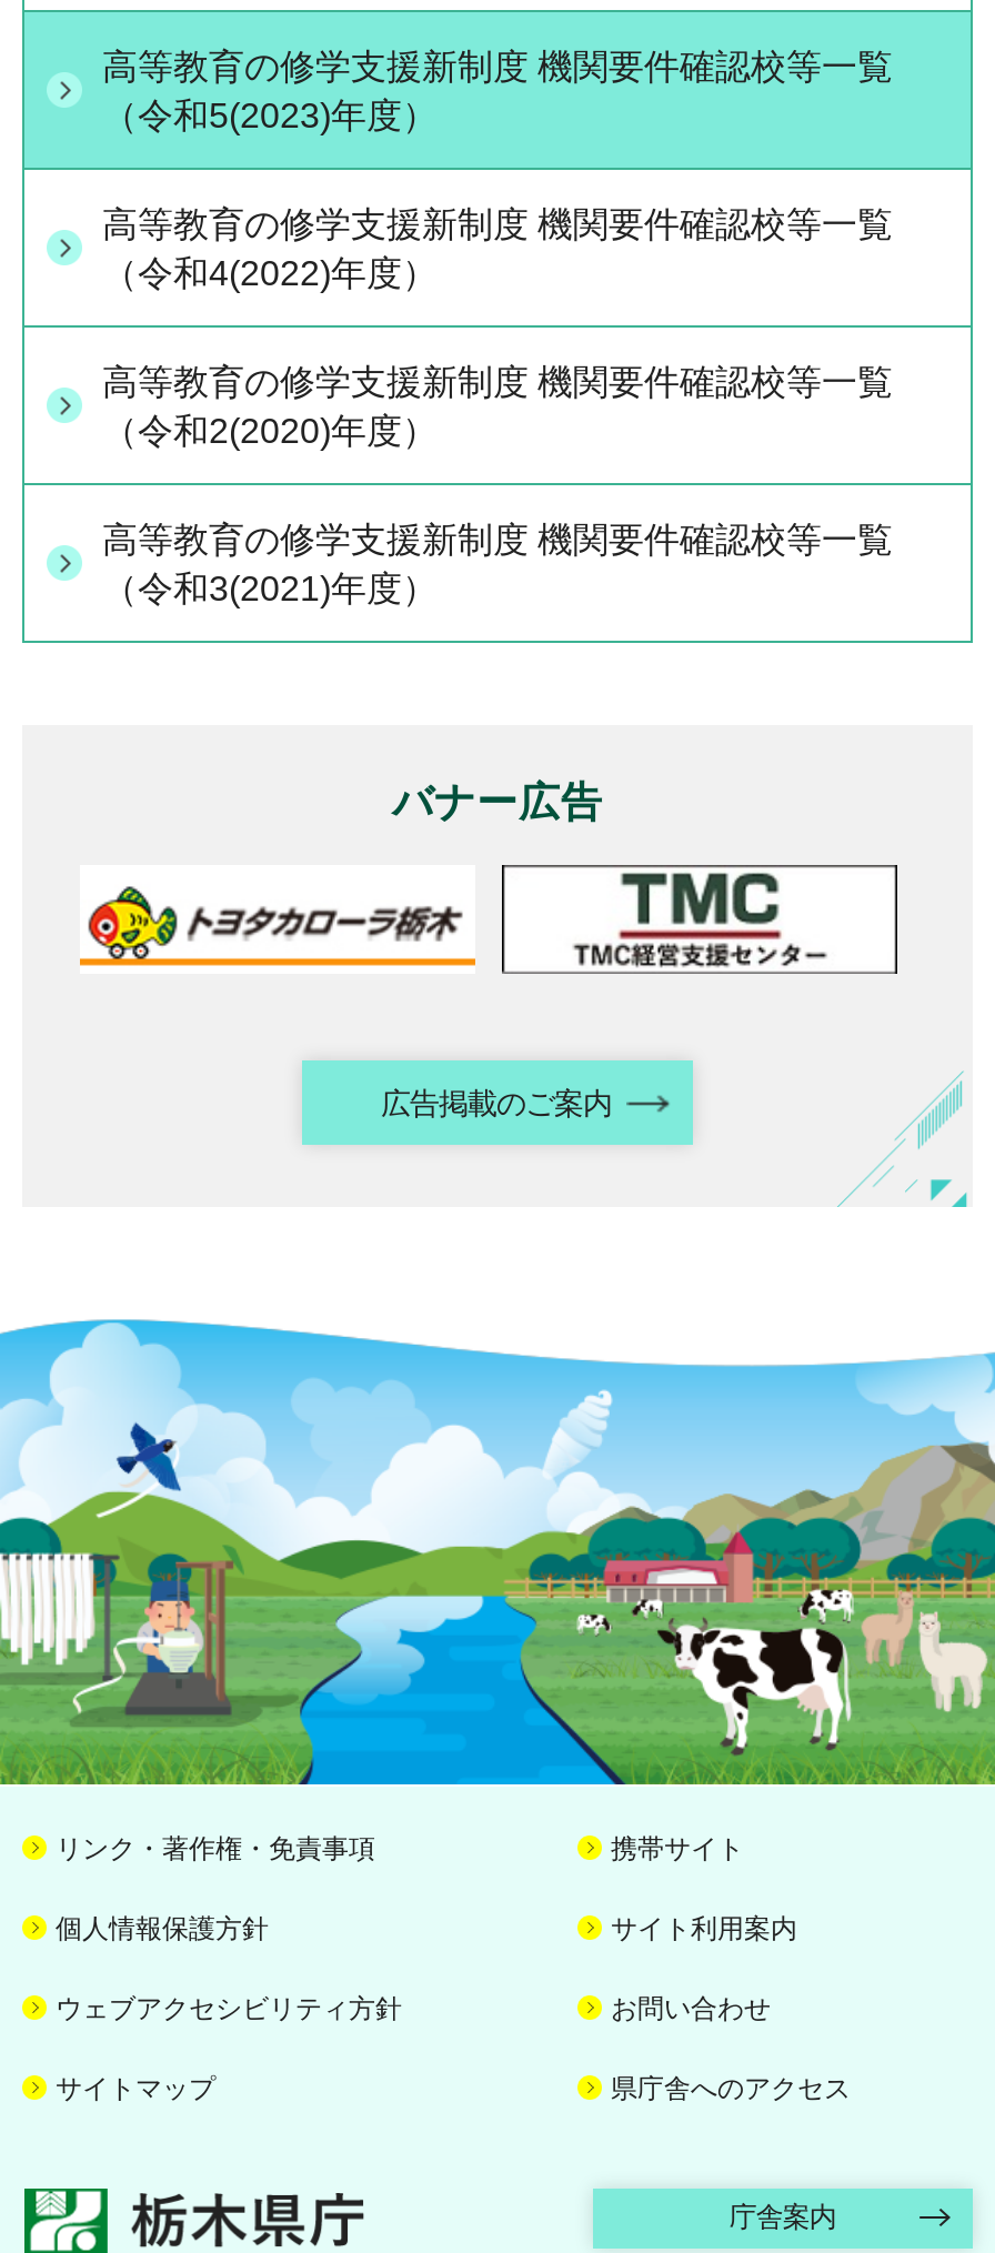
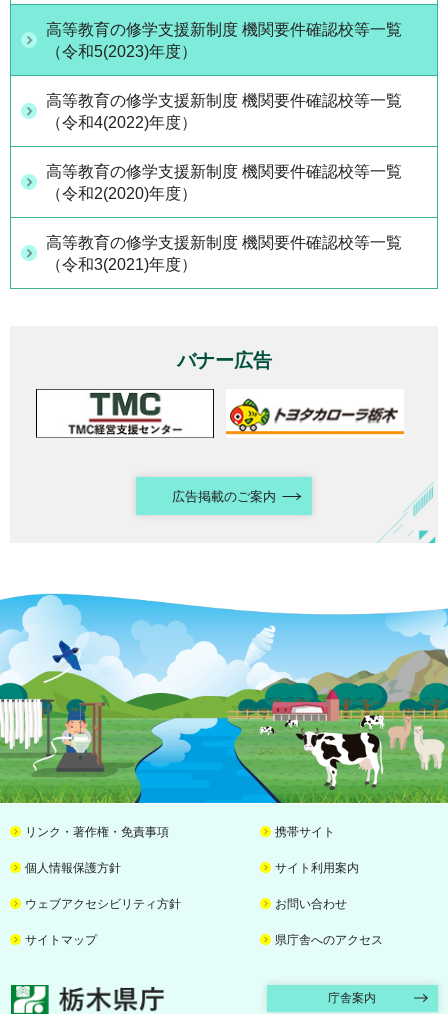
[78,865,478,974] [image] -> [35,388,215,439] [image]
[500,863,899,976] [image] -> [225,389,405,438] [image]

